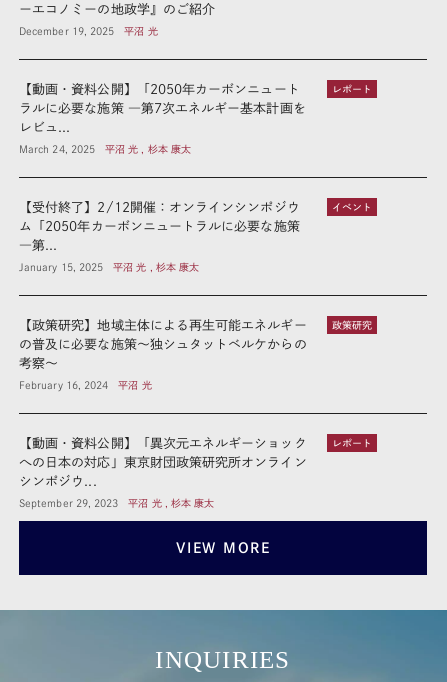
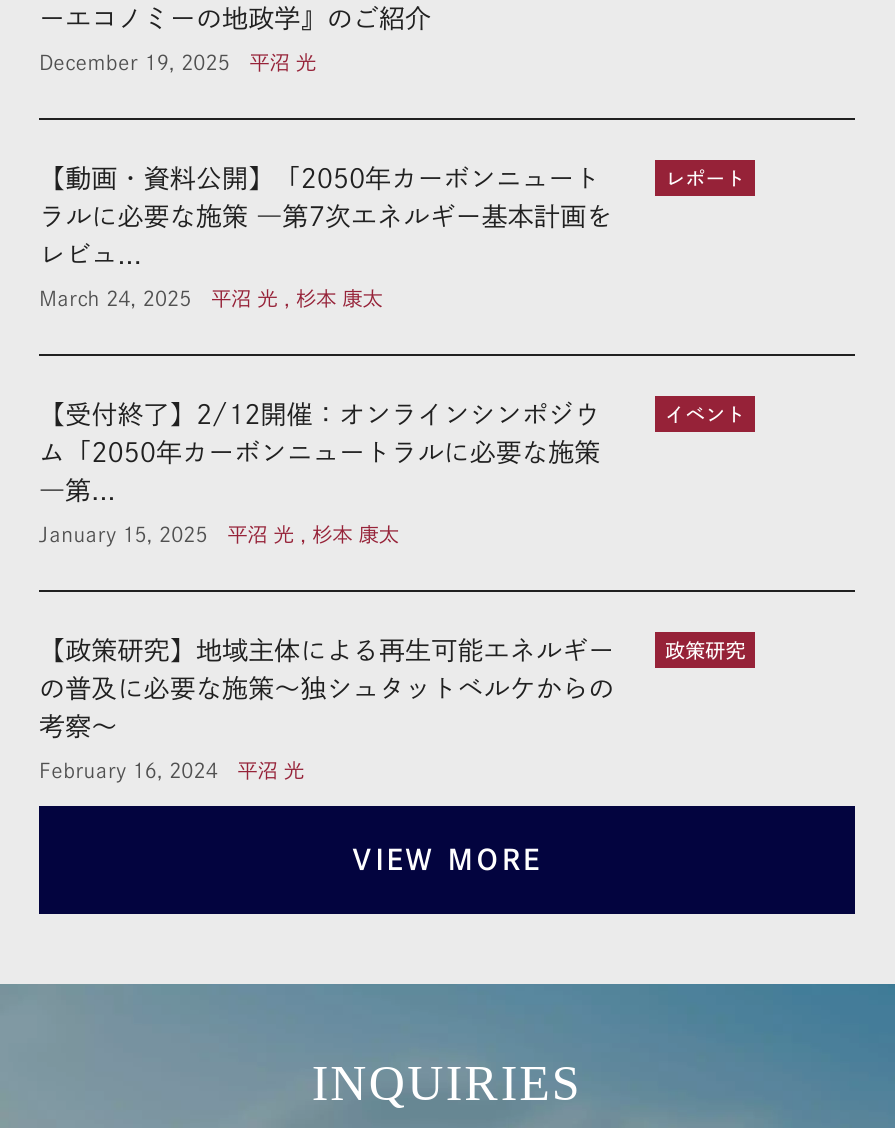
[19,437,372,508] レポート | 【動画・資料公開】「異次元エネルギーショック | への日本の対応」東京財団政策研究所オンライン | シンポジウ... | September 29, 2023 | 平沼 光 , 杉本 康太 -> none

